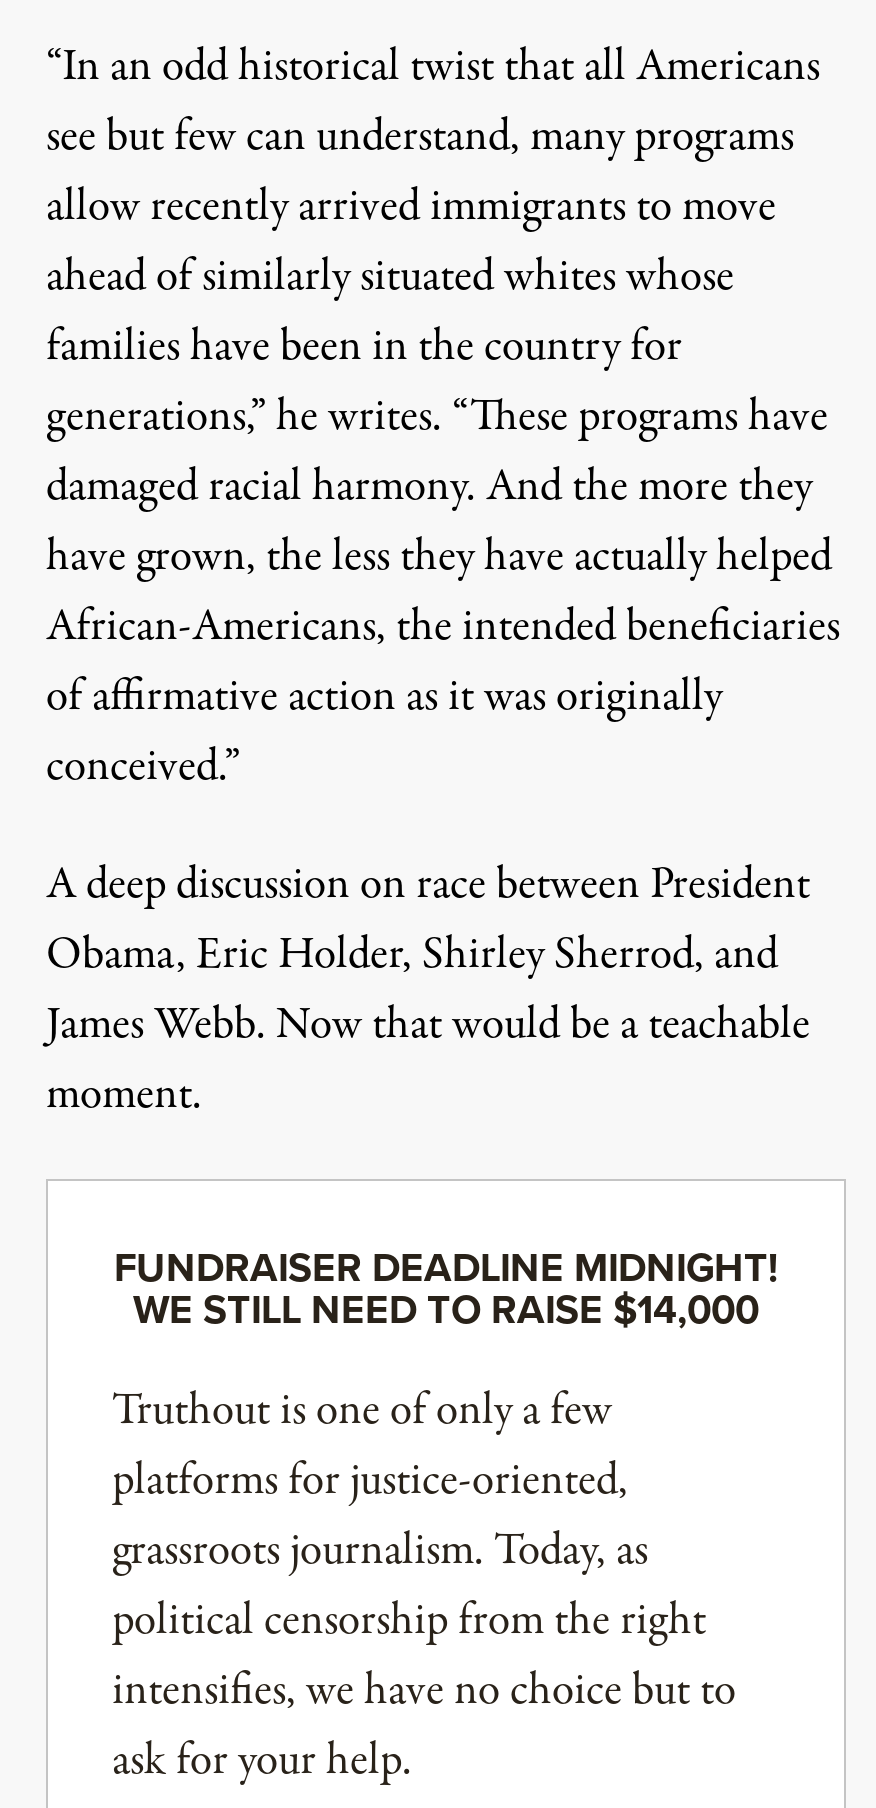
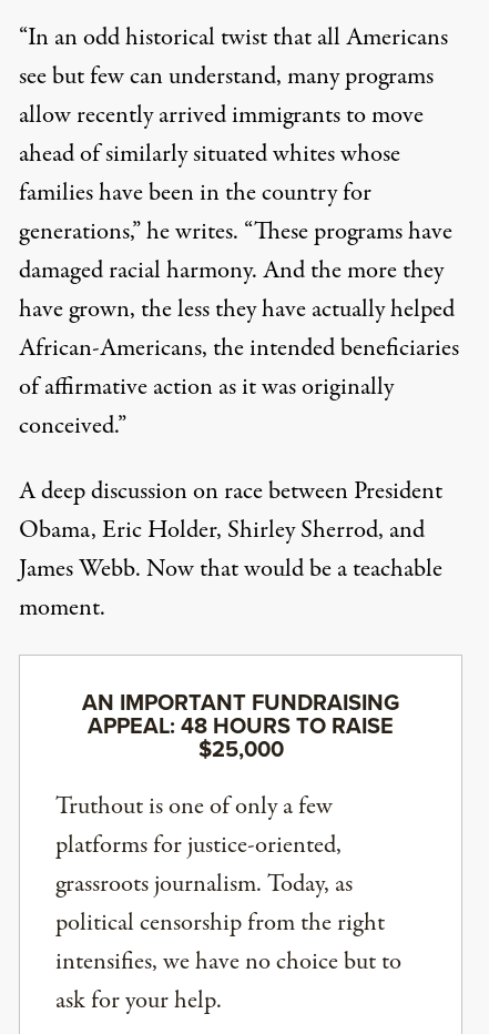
[114,1237,778,1337] FUNDRAISER DEADLINE MIDNIGHT! | WE STILL NEED TO RAISE $14,000 -> [82,686,399,766] AN IMPORTANT FUNDRAISING | APPEAL: 48 HOURS TO RAISE | $25,000

